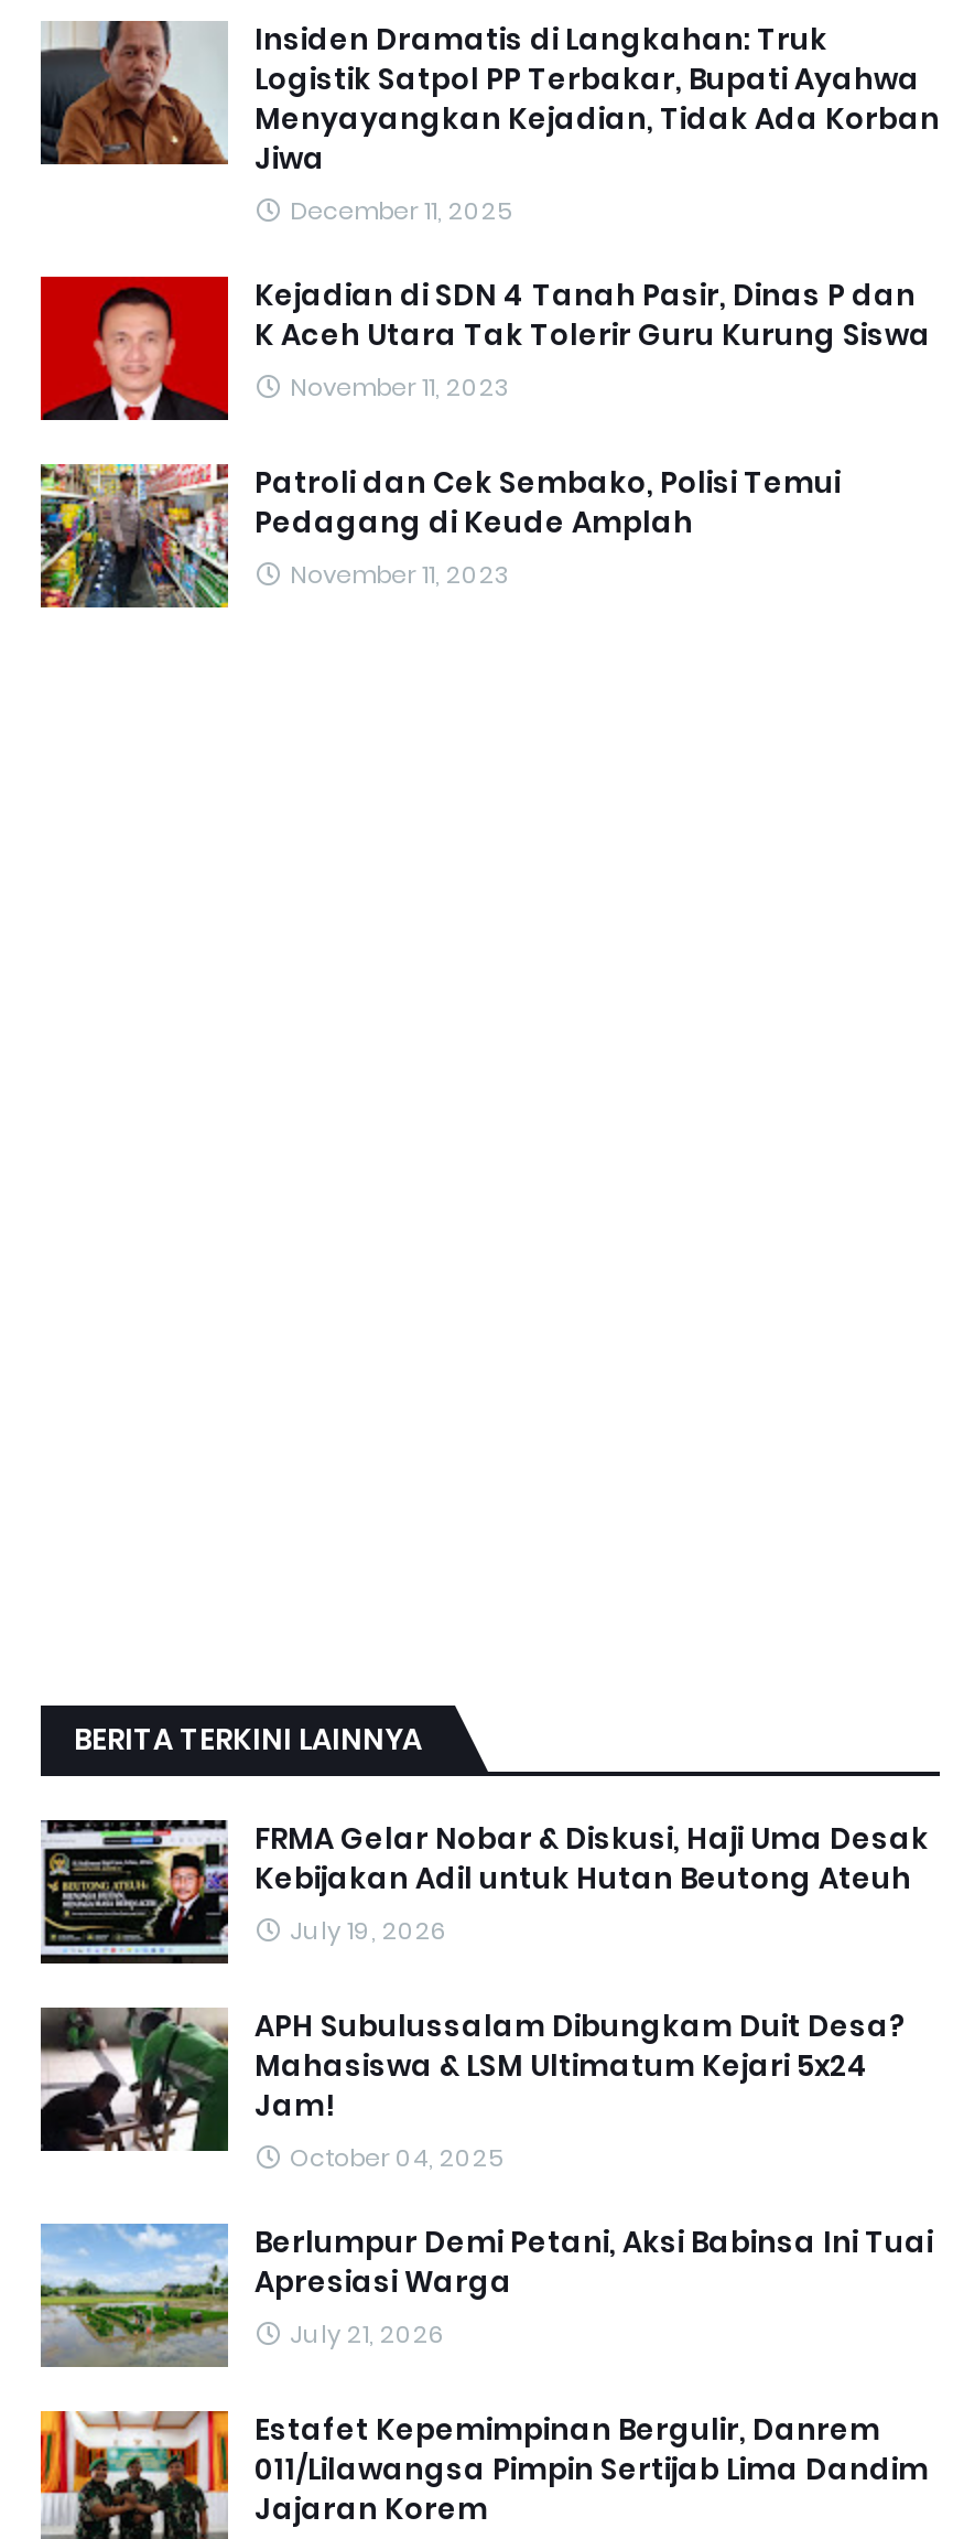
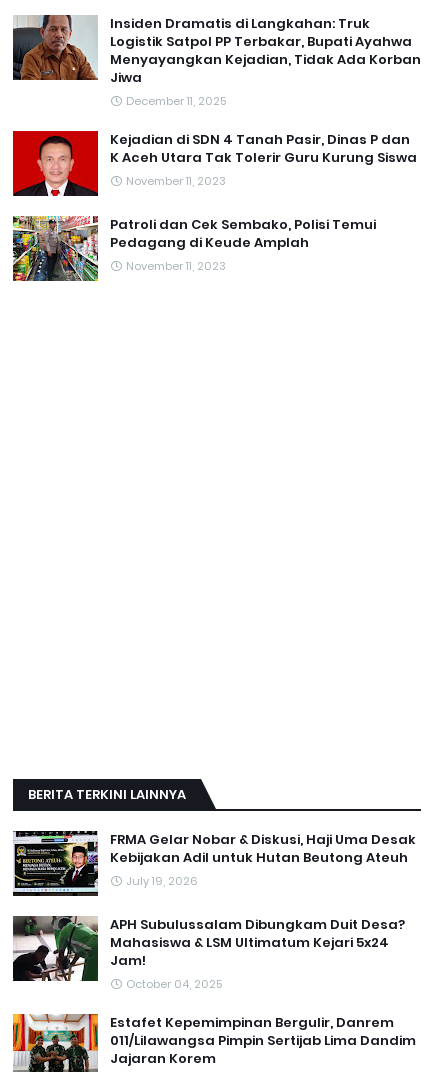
[41,2221,933,2369] [image] | Berlumpur Demi Petani, Aksi Babinsa Ini Tuai | Apresiasi Warga | July 21, 2026 -> none

